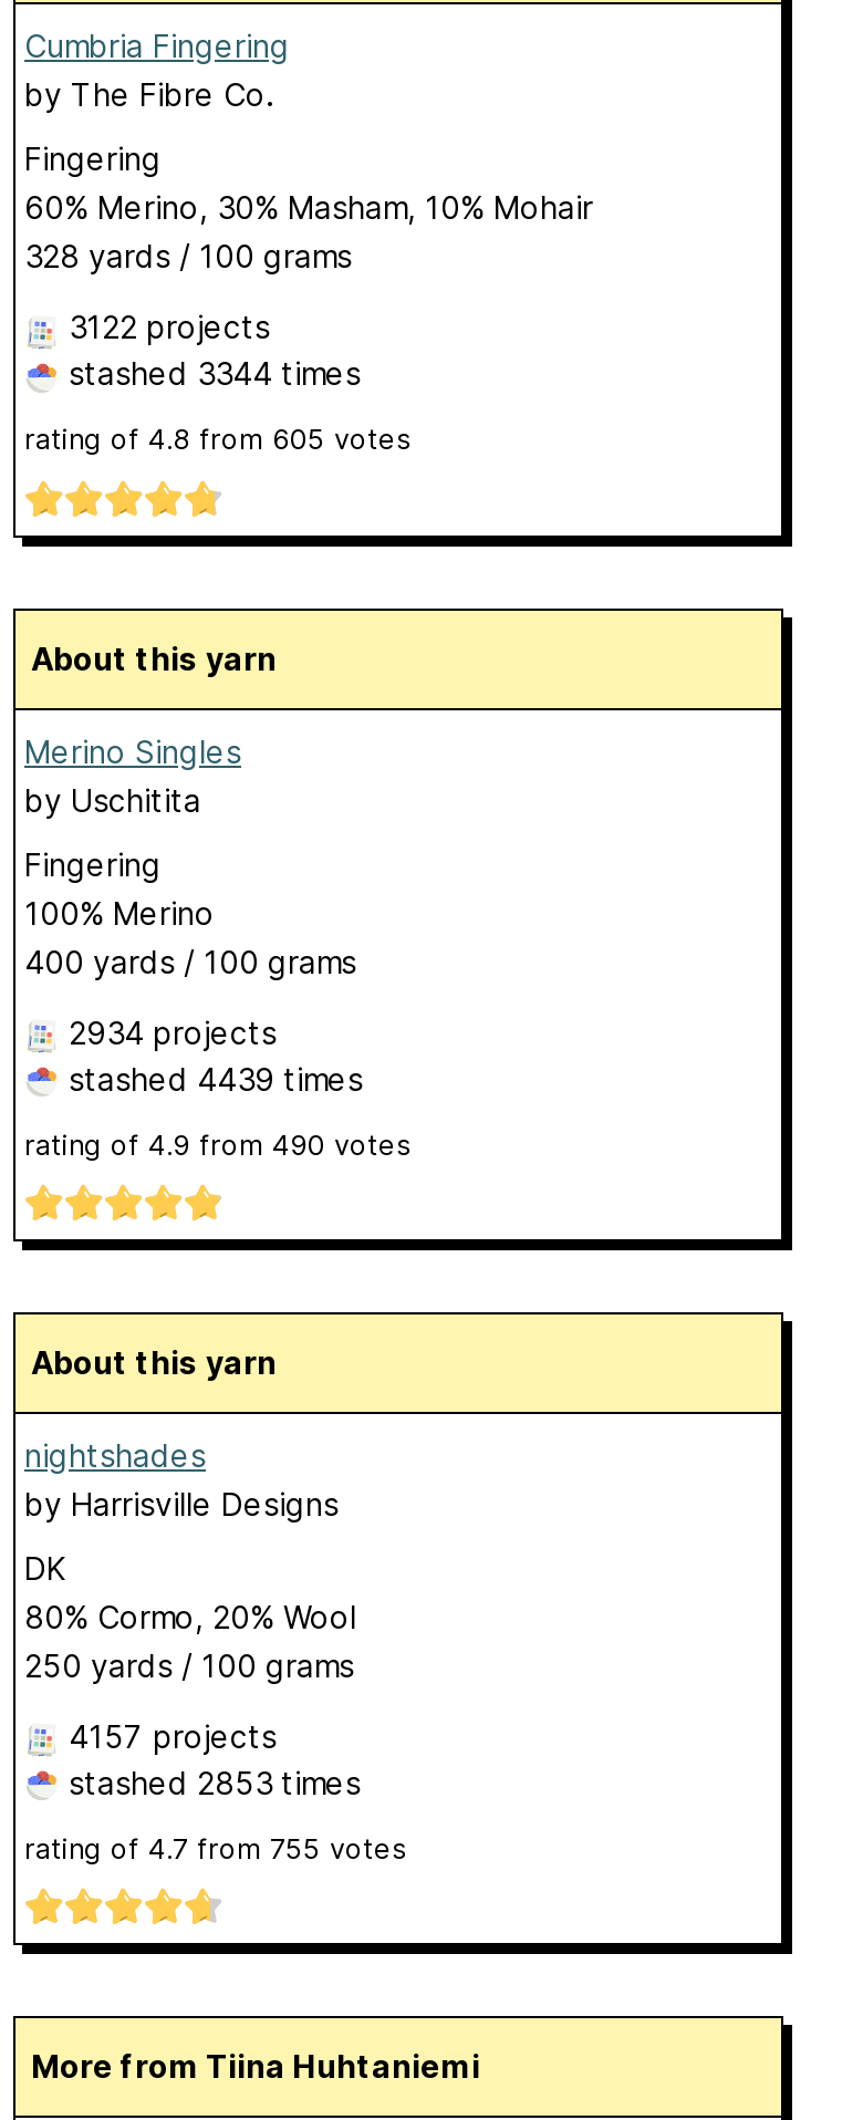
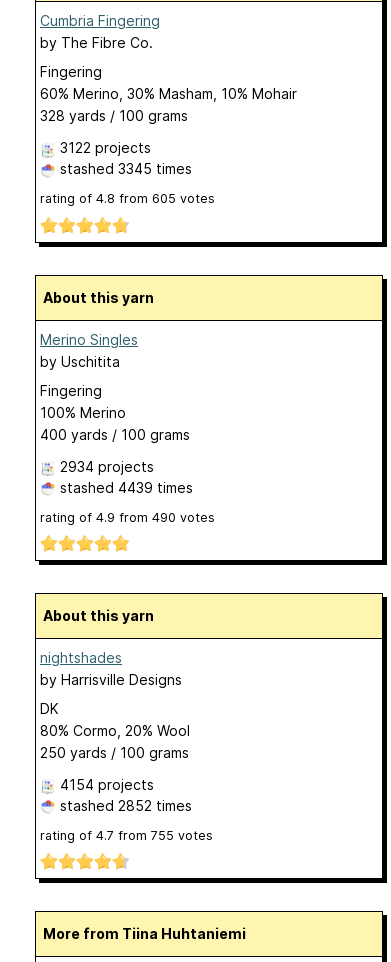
[60,355,361,393] stashed 3344 times -> [56,160,192,177] stashed 3345 times
[69,1717,277,1755] 4157 projects -> [60,776,154,793] 4154 projects
[60,1764,361,1802] stashed 2853 times -> [56,797,192,814] stashed 2852 times

